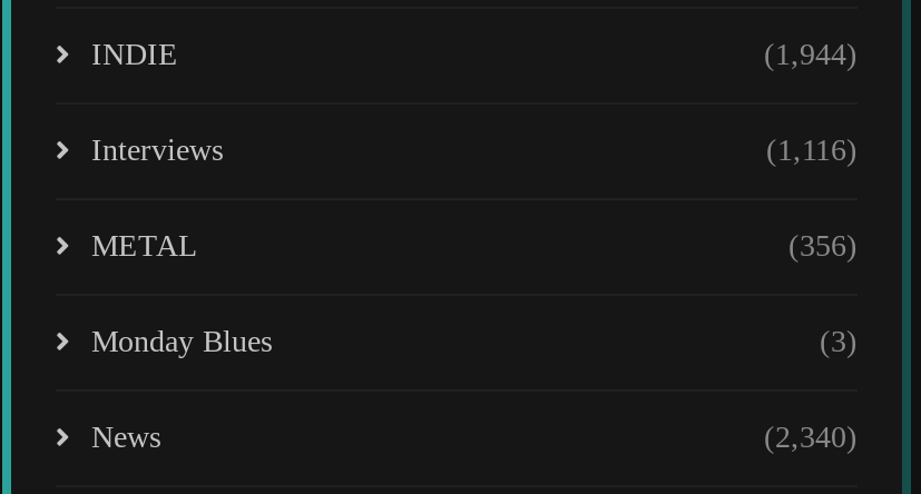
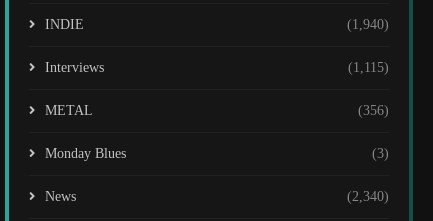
[764,37,858,70] (1,944) -> [347,16,389,31] (1,940)
[766,132,858,166] (1,116) -> [348,59,389,74] (1,115)

